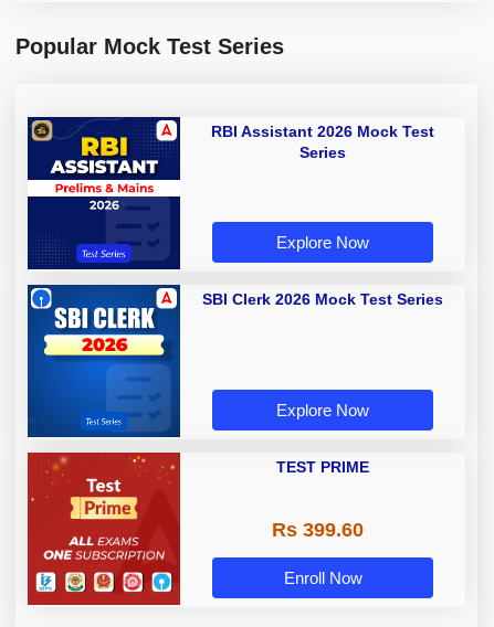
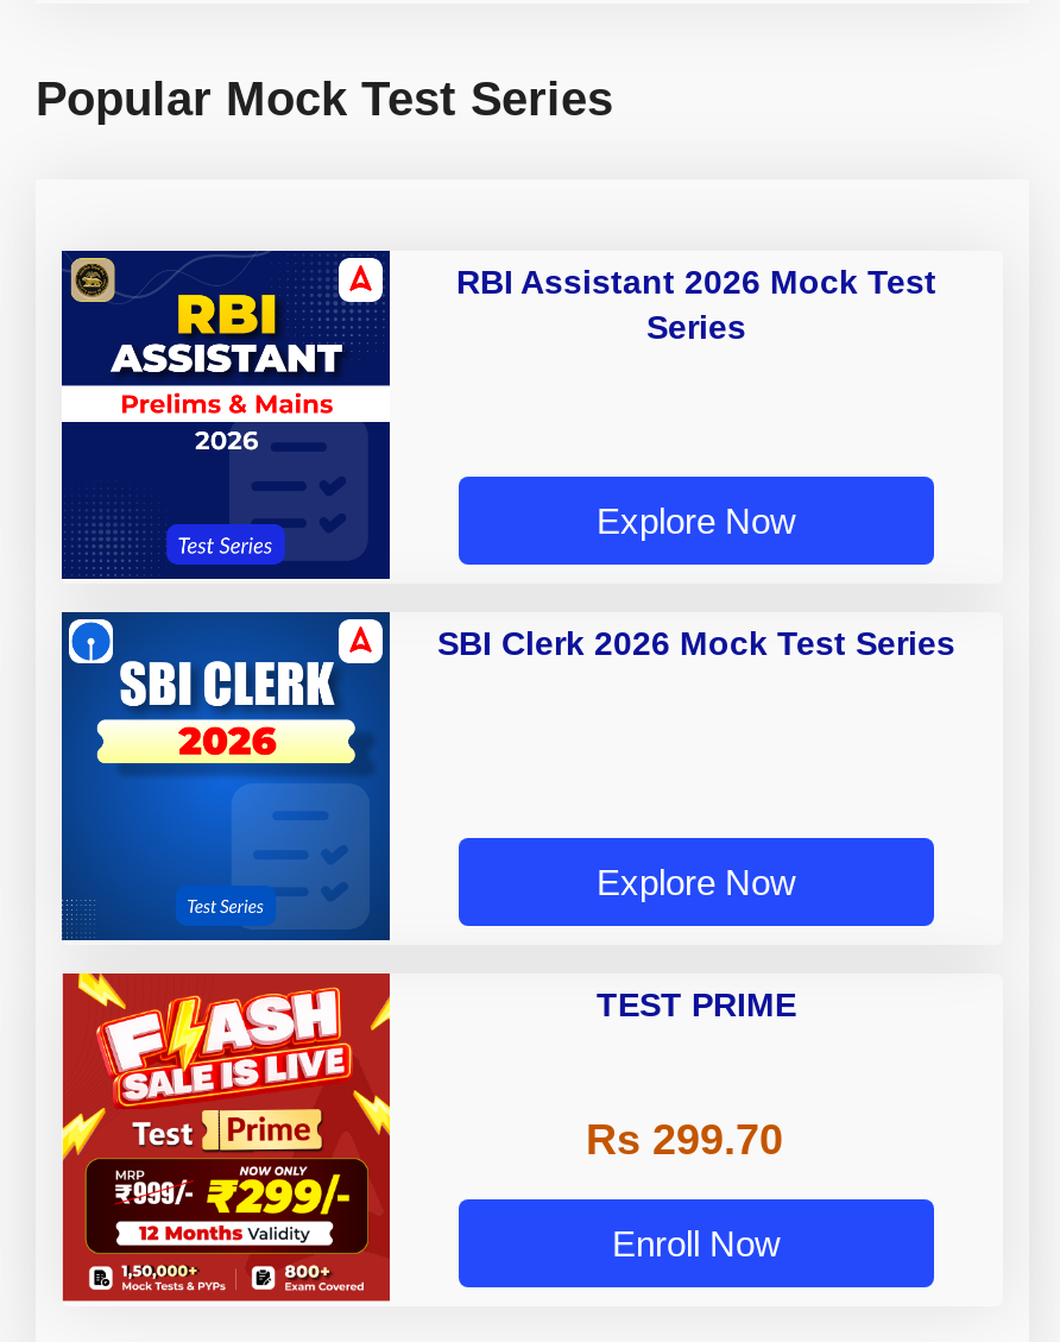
[27,451,181,599] [image] -> [59,971,392,1294] [image]
[271,518,363,540] Rs 399.60 -> [586,1115,783,1163] Rs 299.70

